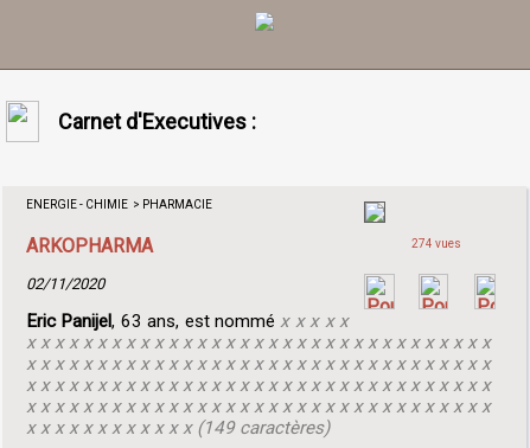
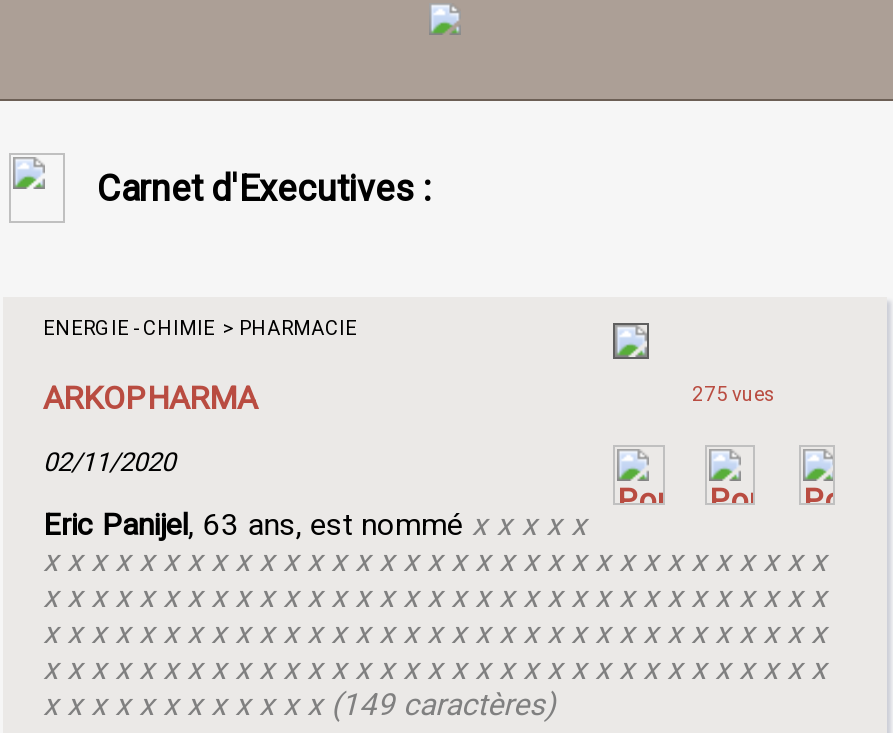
[411,237,461,250] 274 vues -> [692,383,776,405] 275 vues

